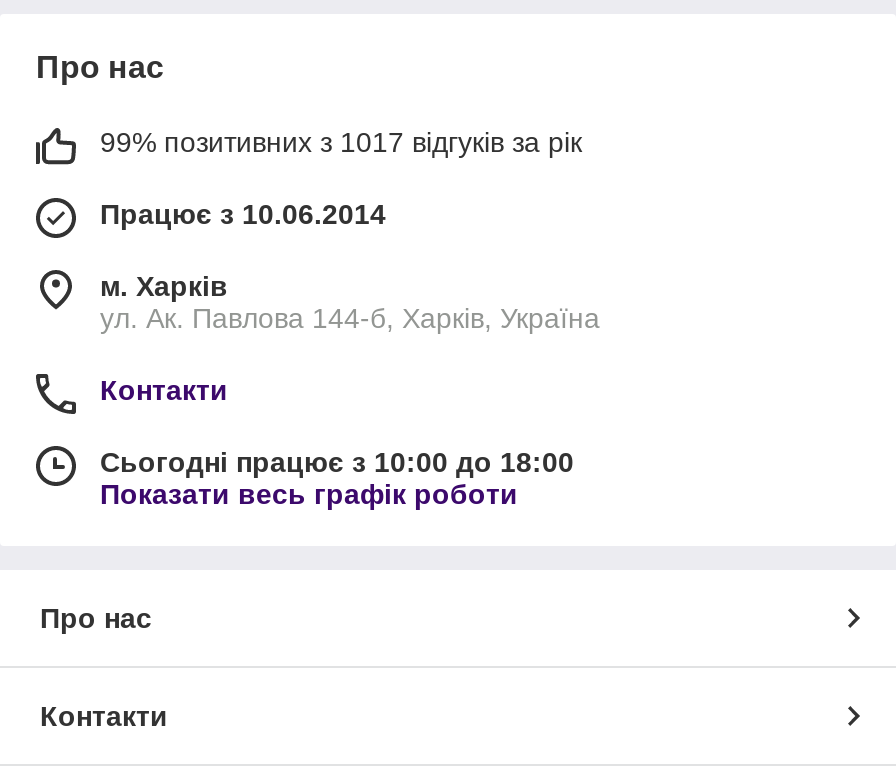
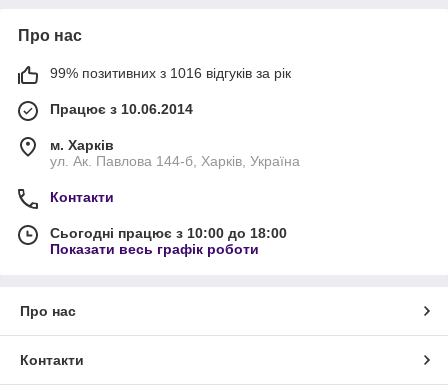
[100,127,582,159] 99% позитивних з 1017 відгуків за рік -> [50,65,291,81] 99% позитивних з 1016 відгуків за рік

